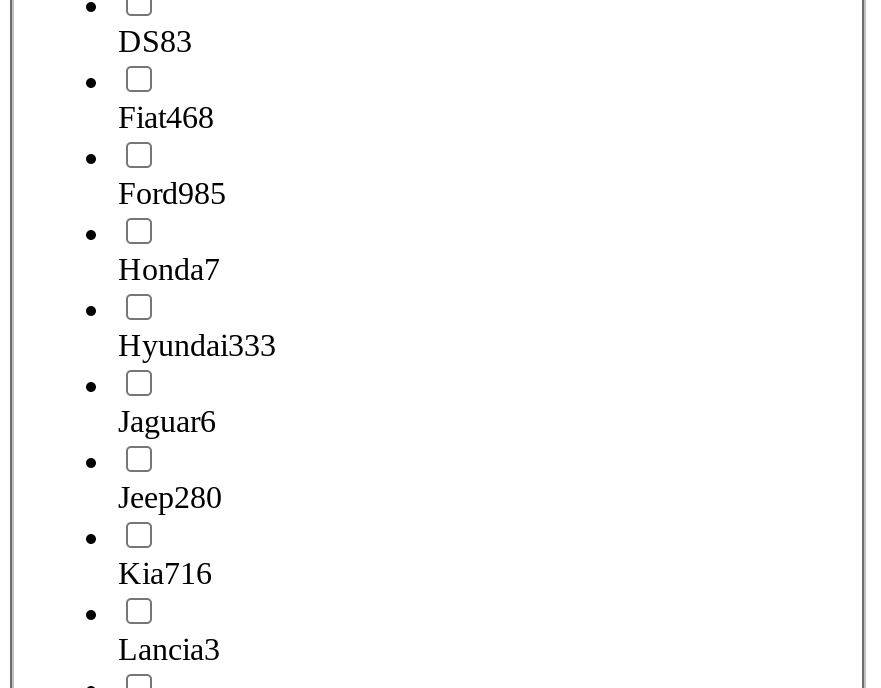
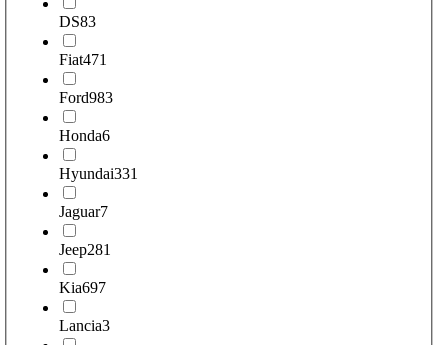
[118,99,214,133] Fiat468 -> [59,51,107,68] Fiat471
[118,175,226,209] Ford985 -> [59,89,113,106] Ford983
[118,251,220,285] Honda7 -> [59,127,110,144] Honda6
[118,327,276,361] Hyundai333 -> [59,165,138,182] Hyundai331
[118,403,216,437] Jaguar6 -> [59,203,108,220] Jaguar7
[118,479,222,513] Jeep280 -> [59,241,111,258] Jeep281
[118,555,212,589] Kia716 -> [59,279,106,296] Kia697

